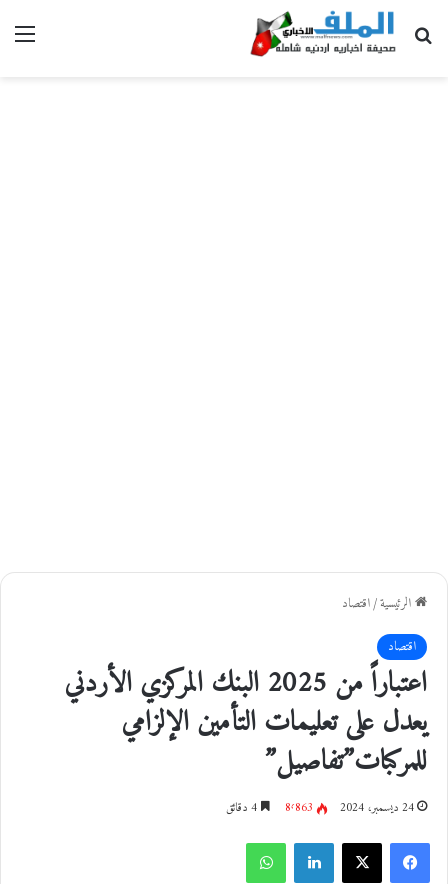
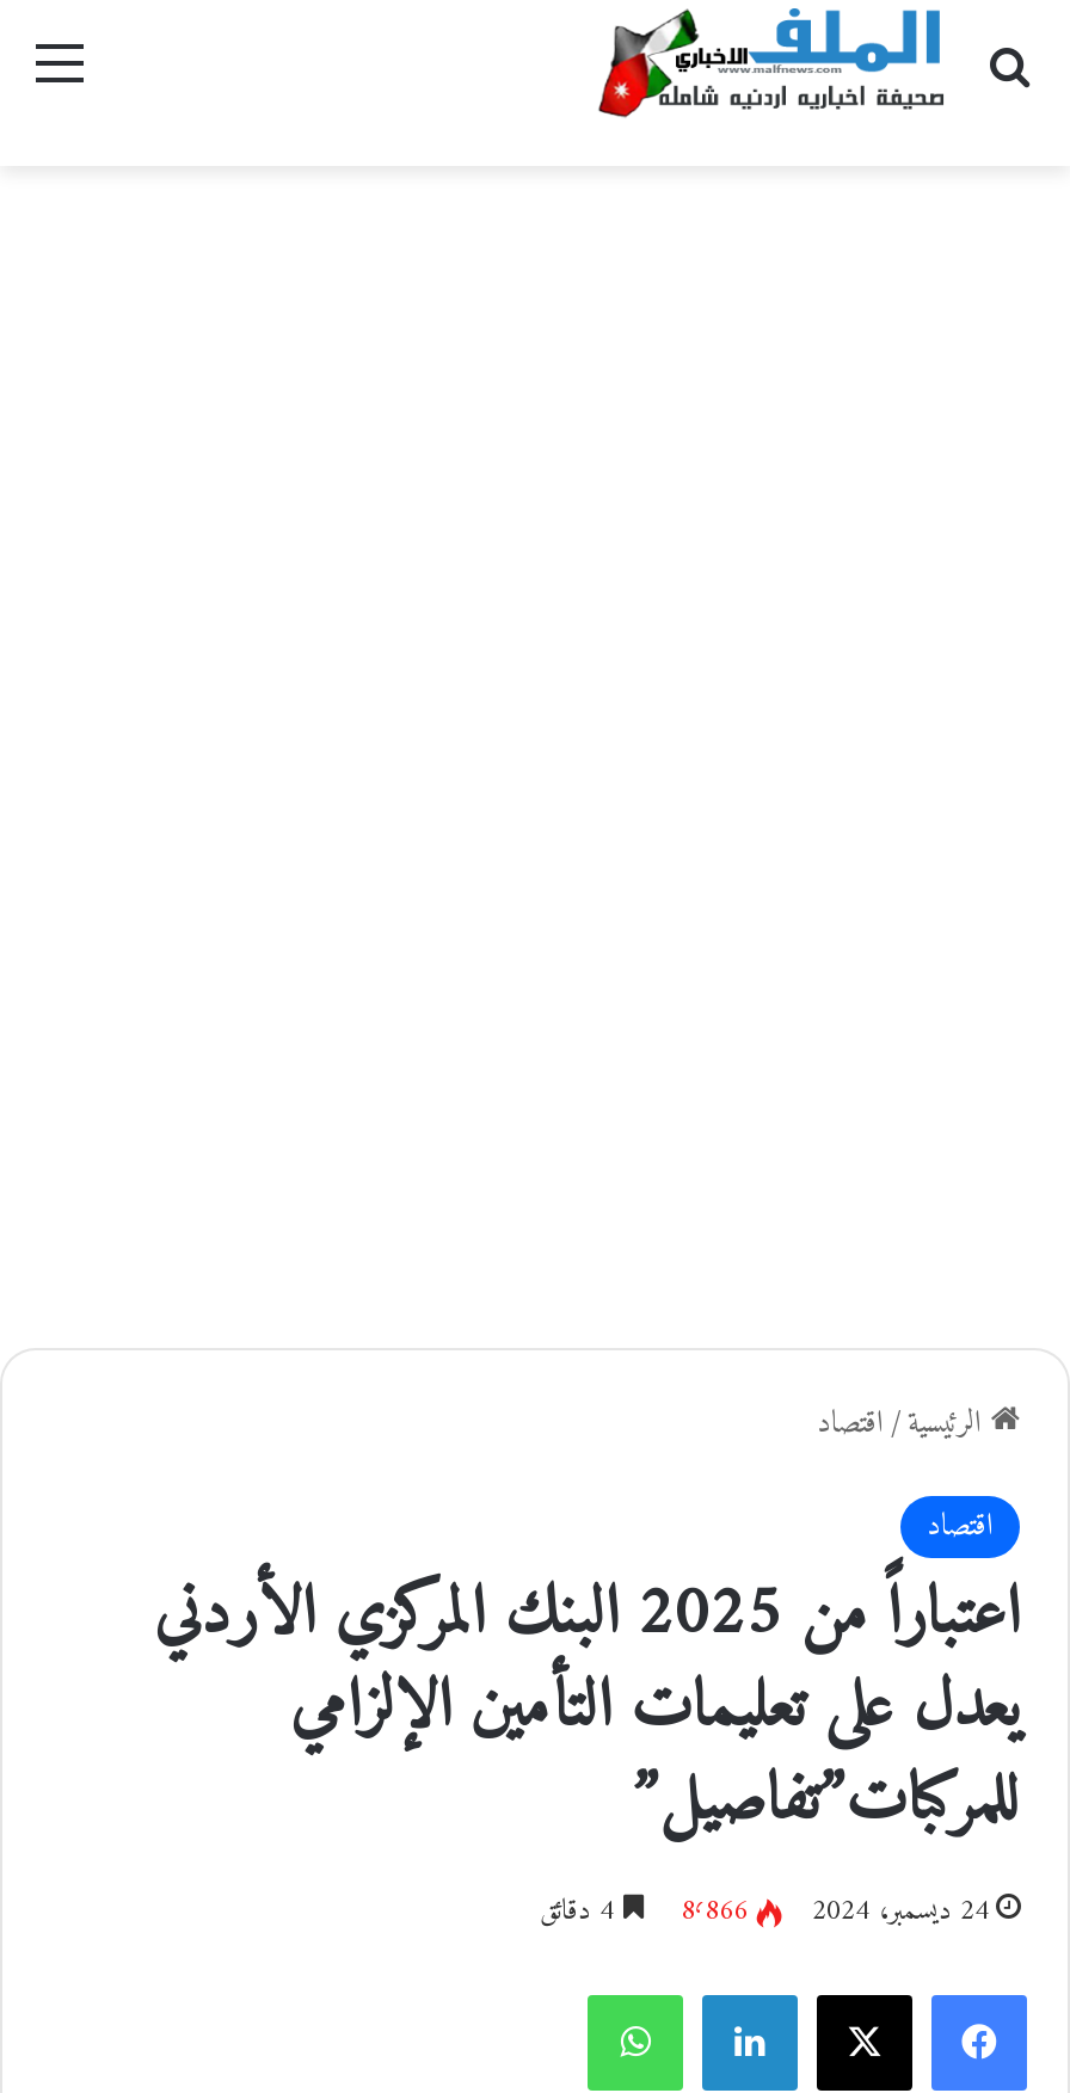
[285,798,313,819] 8٬863 -> [681,1887,748,1937] 8٬866

